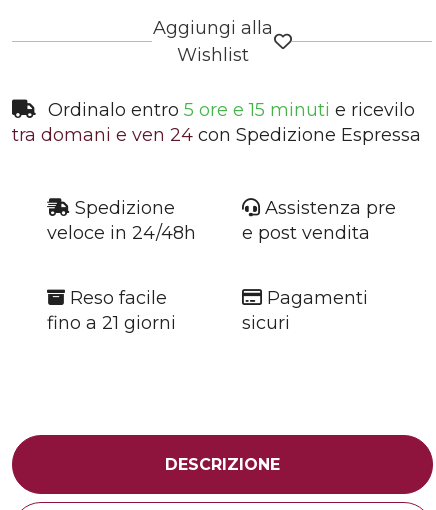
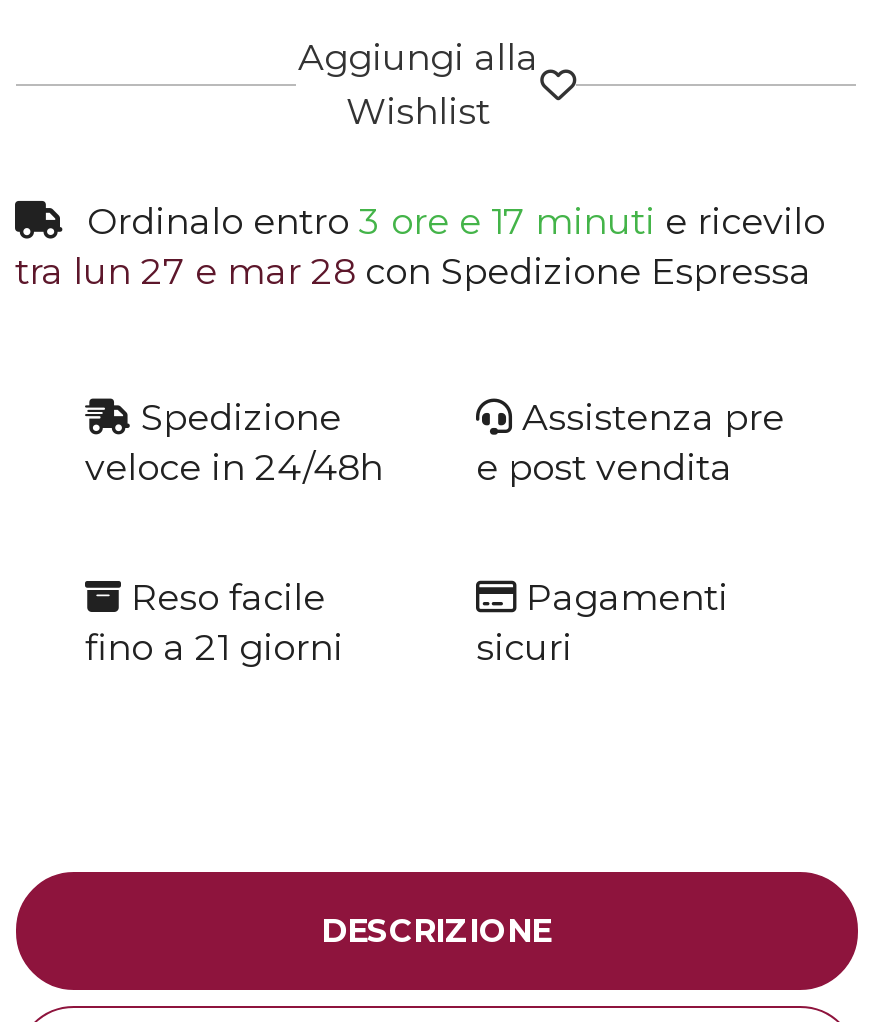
[11,99,420,146] Ordinalo entro 5 ore e 15 minuti e ricevilo | tra domani e ven 24 con Spedizione Espressa -> [15,201,825,295] Ordinalo entro 3 ore e 17 minuti e ricevilo | tra lun 27 e mar 28 con Spedizione Espressa

